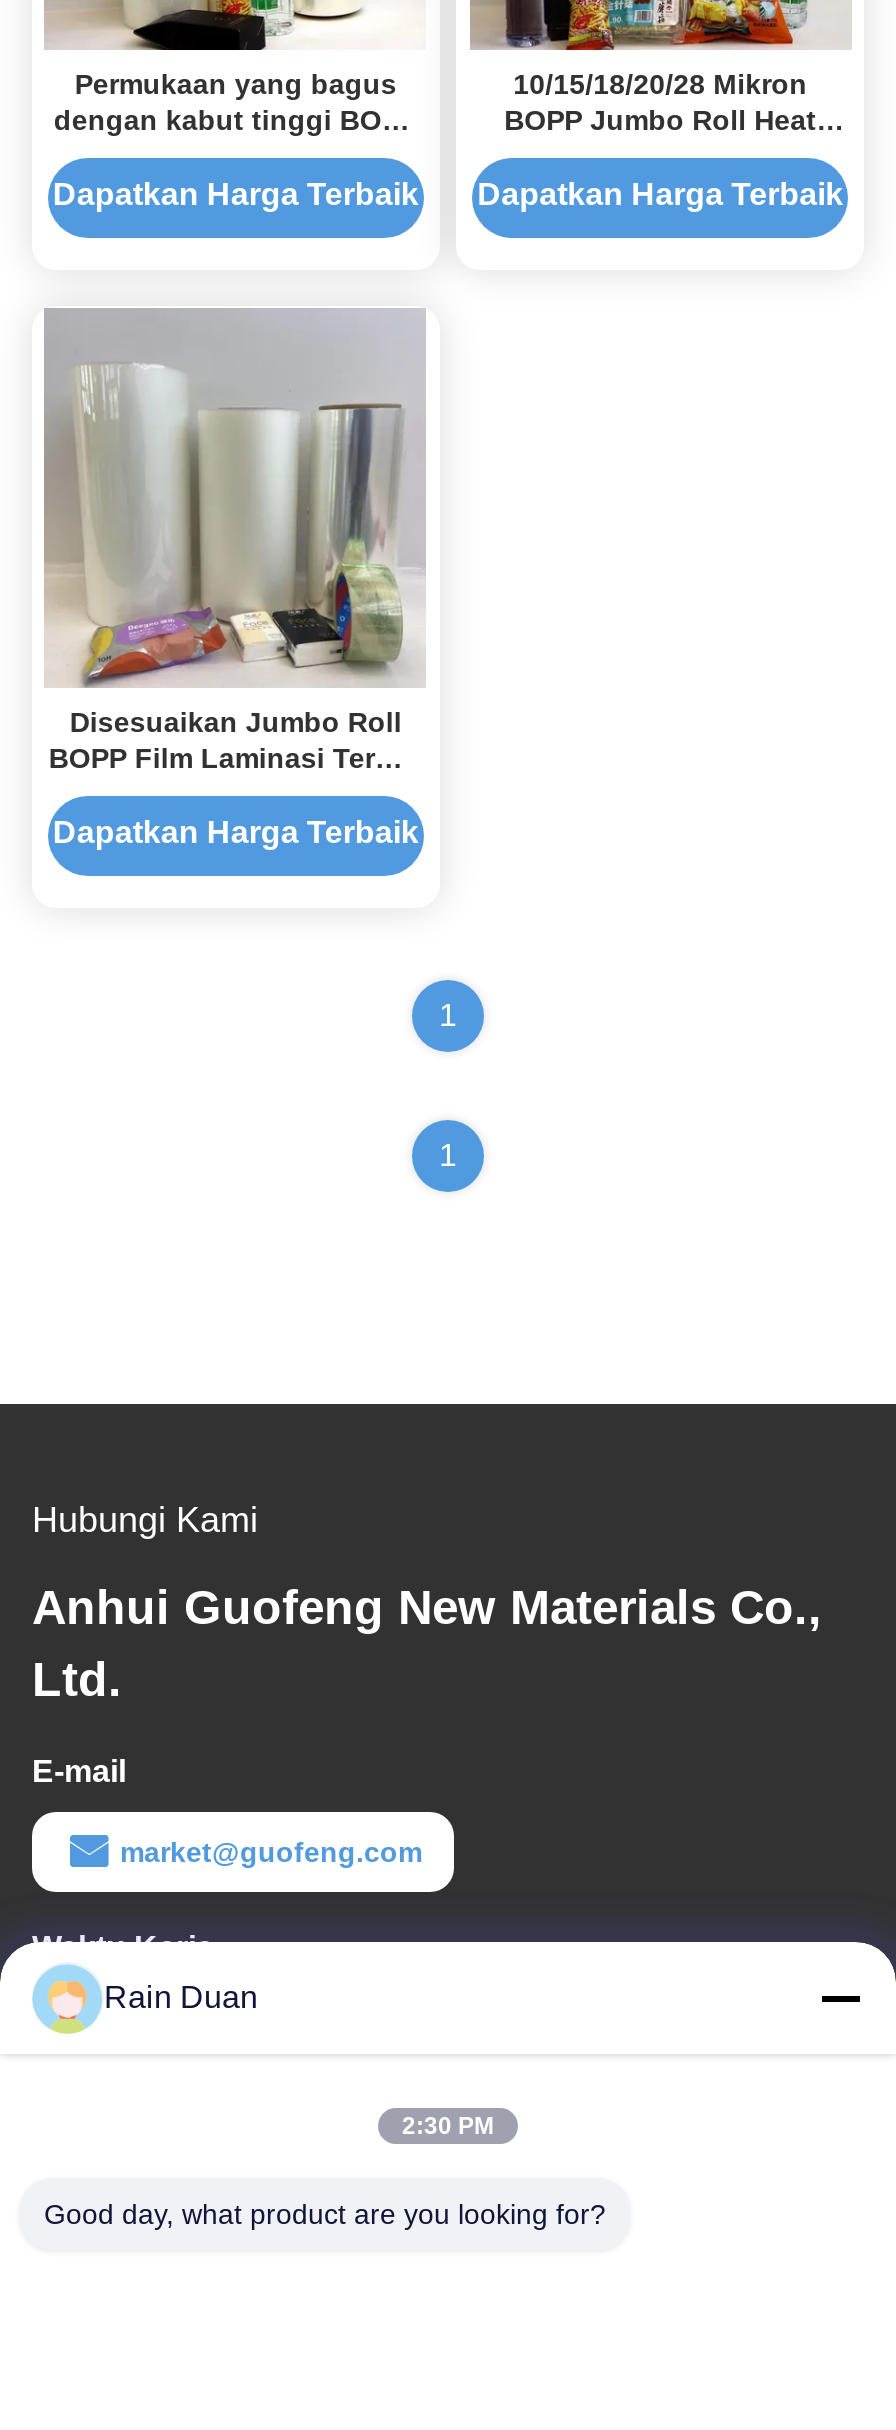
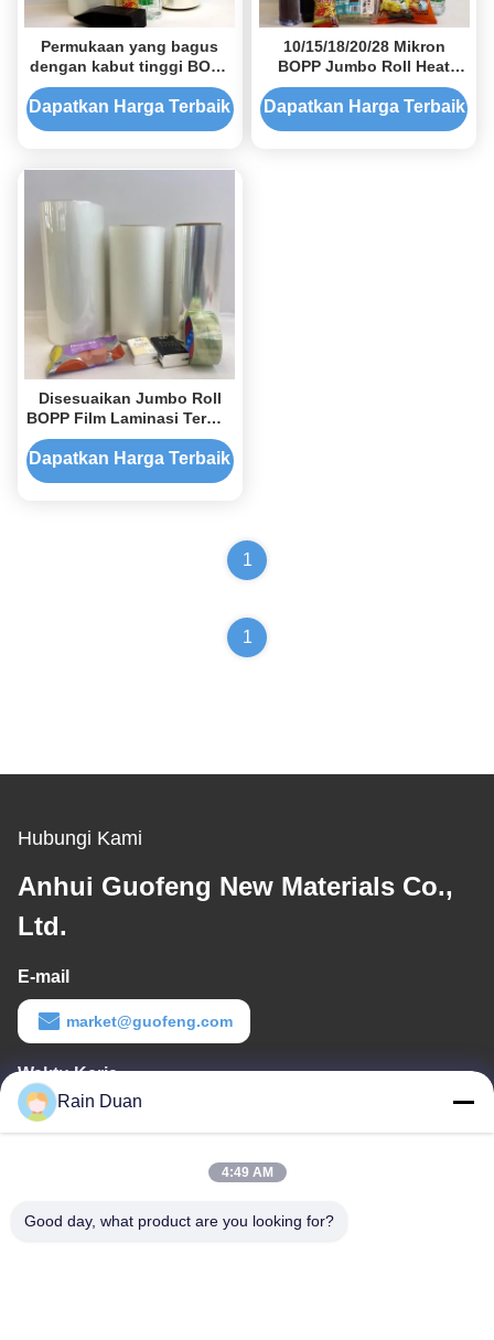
[402,2112,494,2140] 2:30 PM -> [221,1165,273,1180] 4:49 AM

